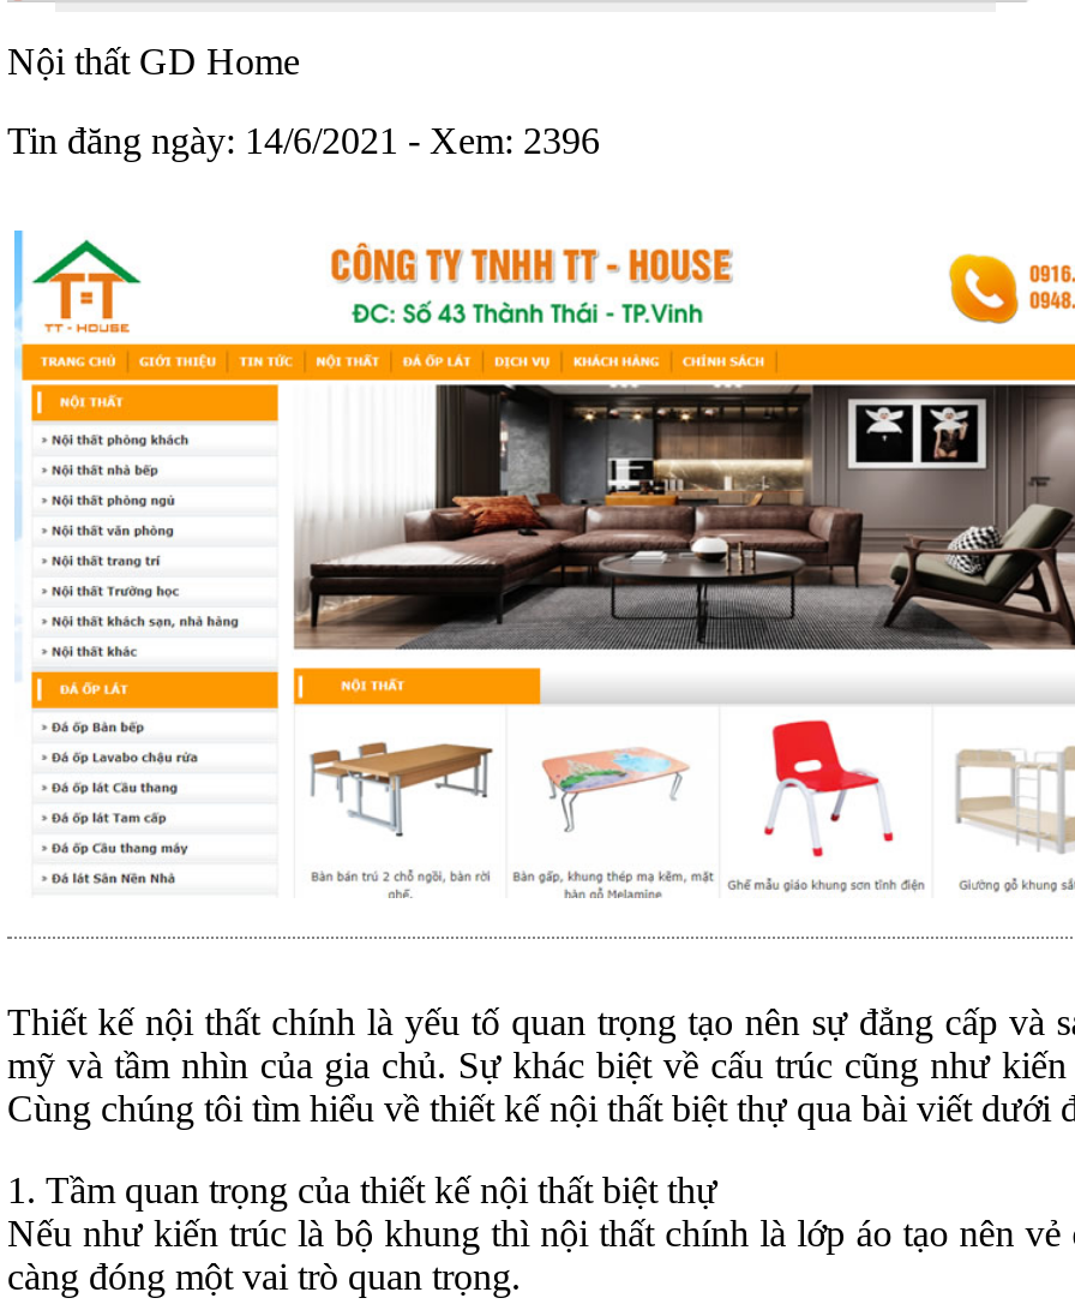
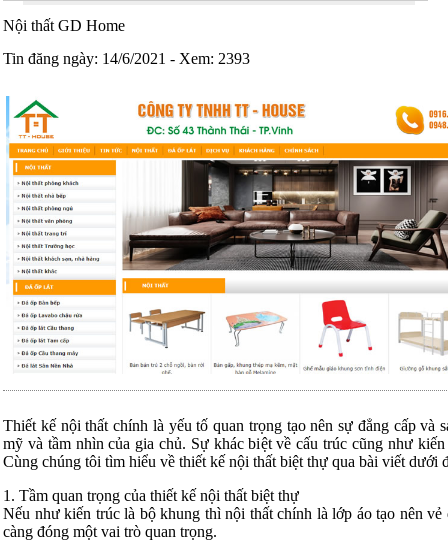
[7,120,600,161] Tin đăng ngày: 14/6/2021 - Xem: 2396 -> [3,50,250,67] Tin đăng ngày: 14/6/2021 - Xem: 2393

